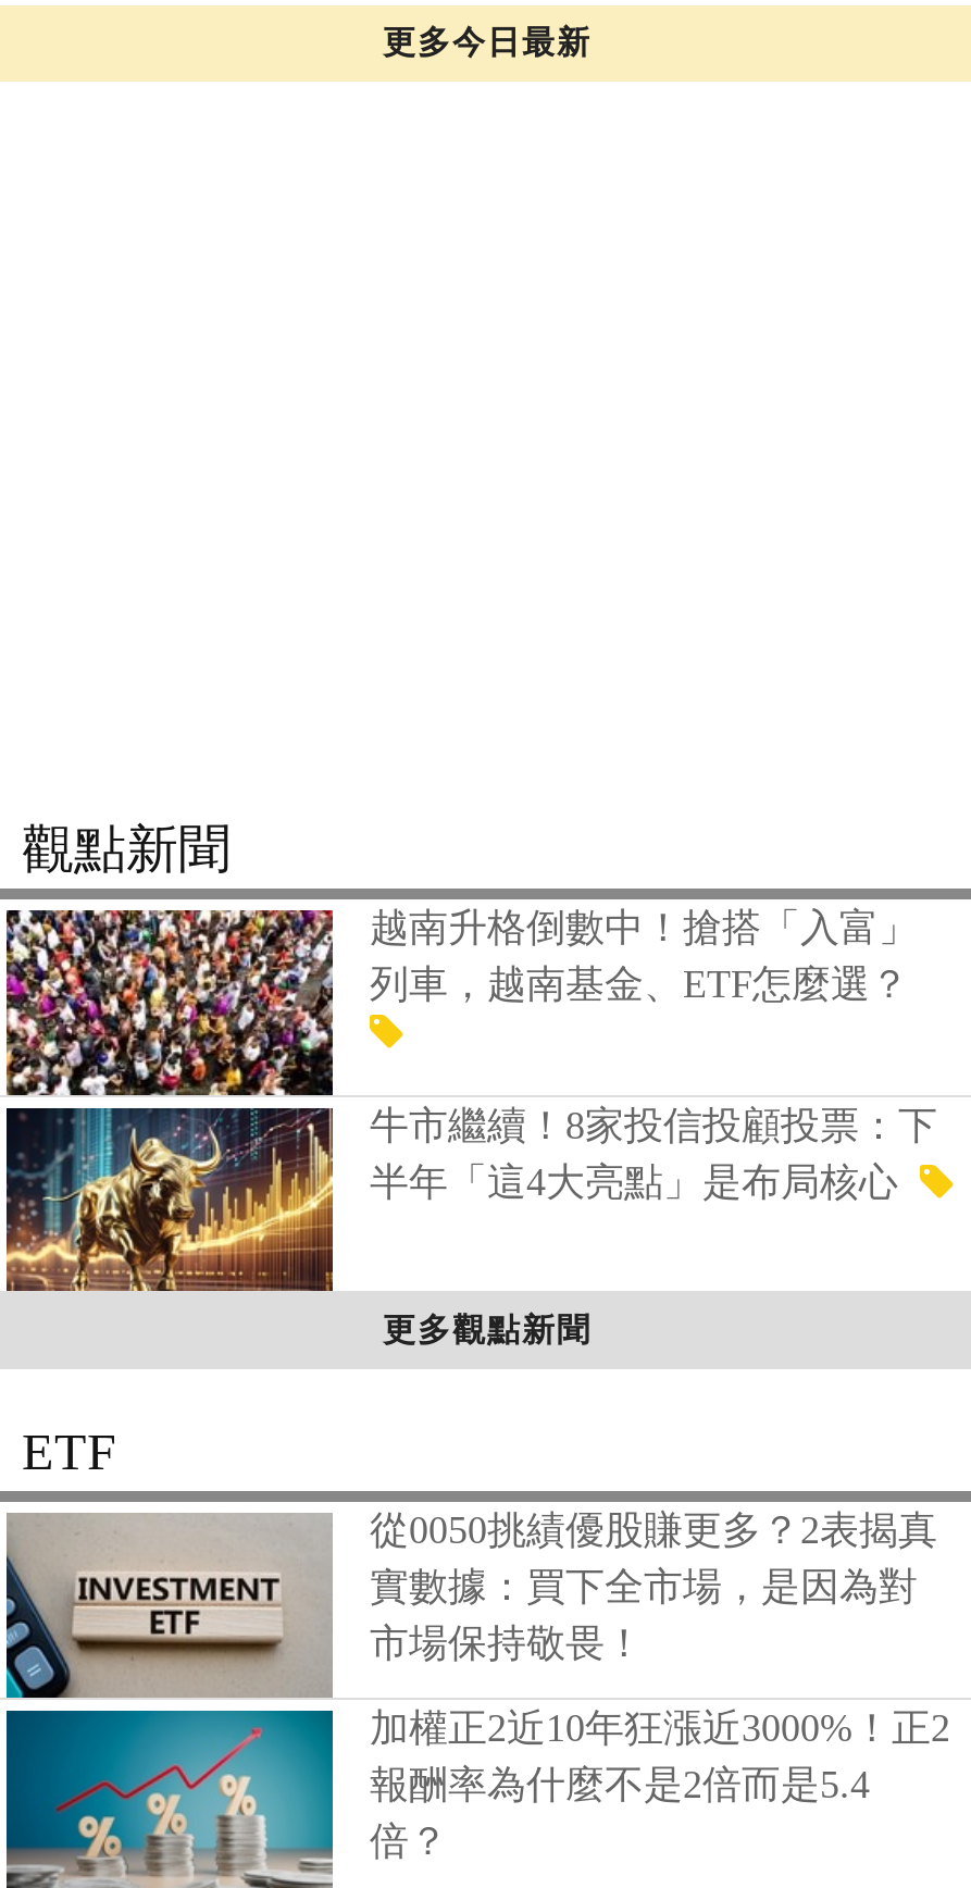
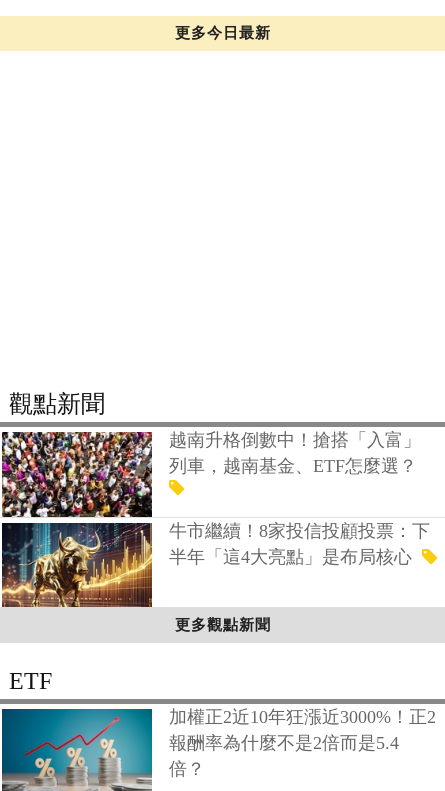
[7,1509,937,1715] [image] | 從0050挑績優股賺更多？2表揭真 | 實數據：買下全市場，是因為對 | 市場保持敬畏！ -> none

